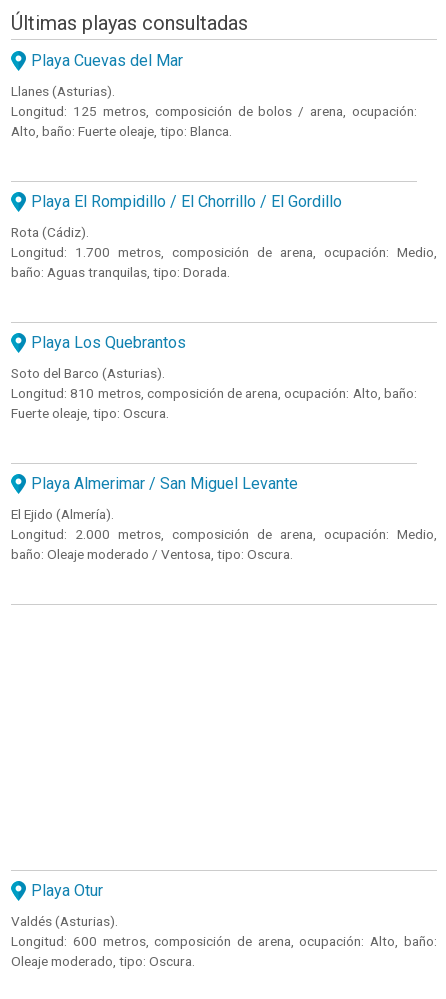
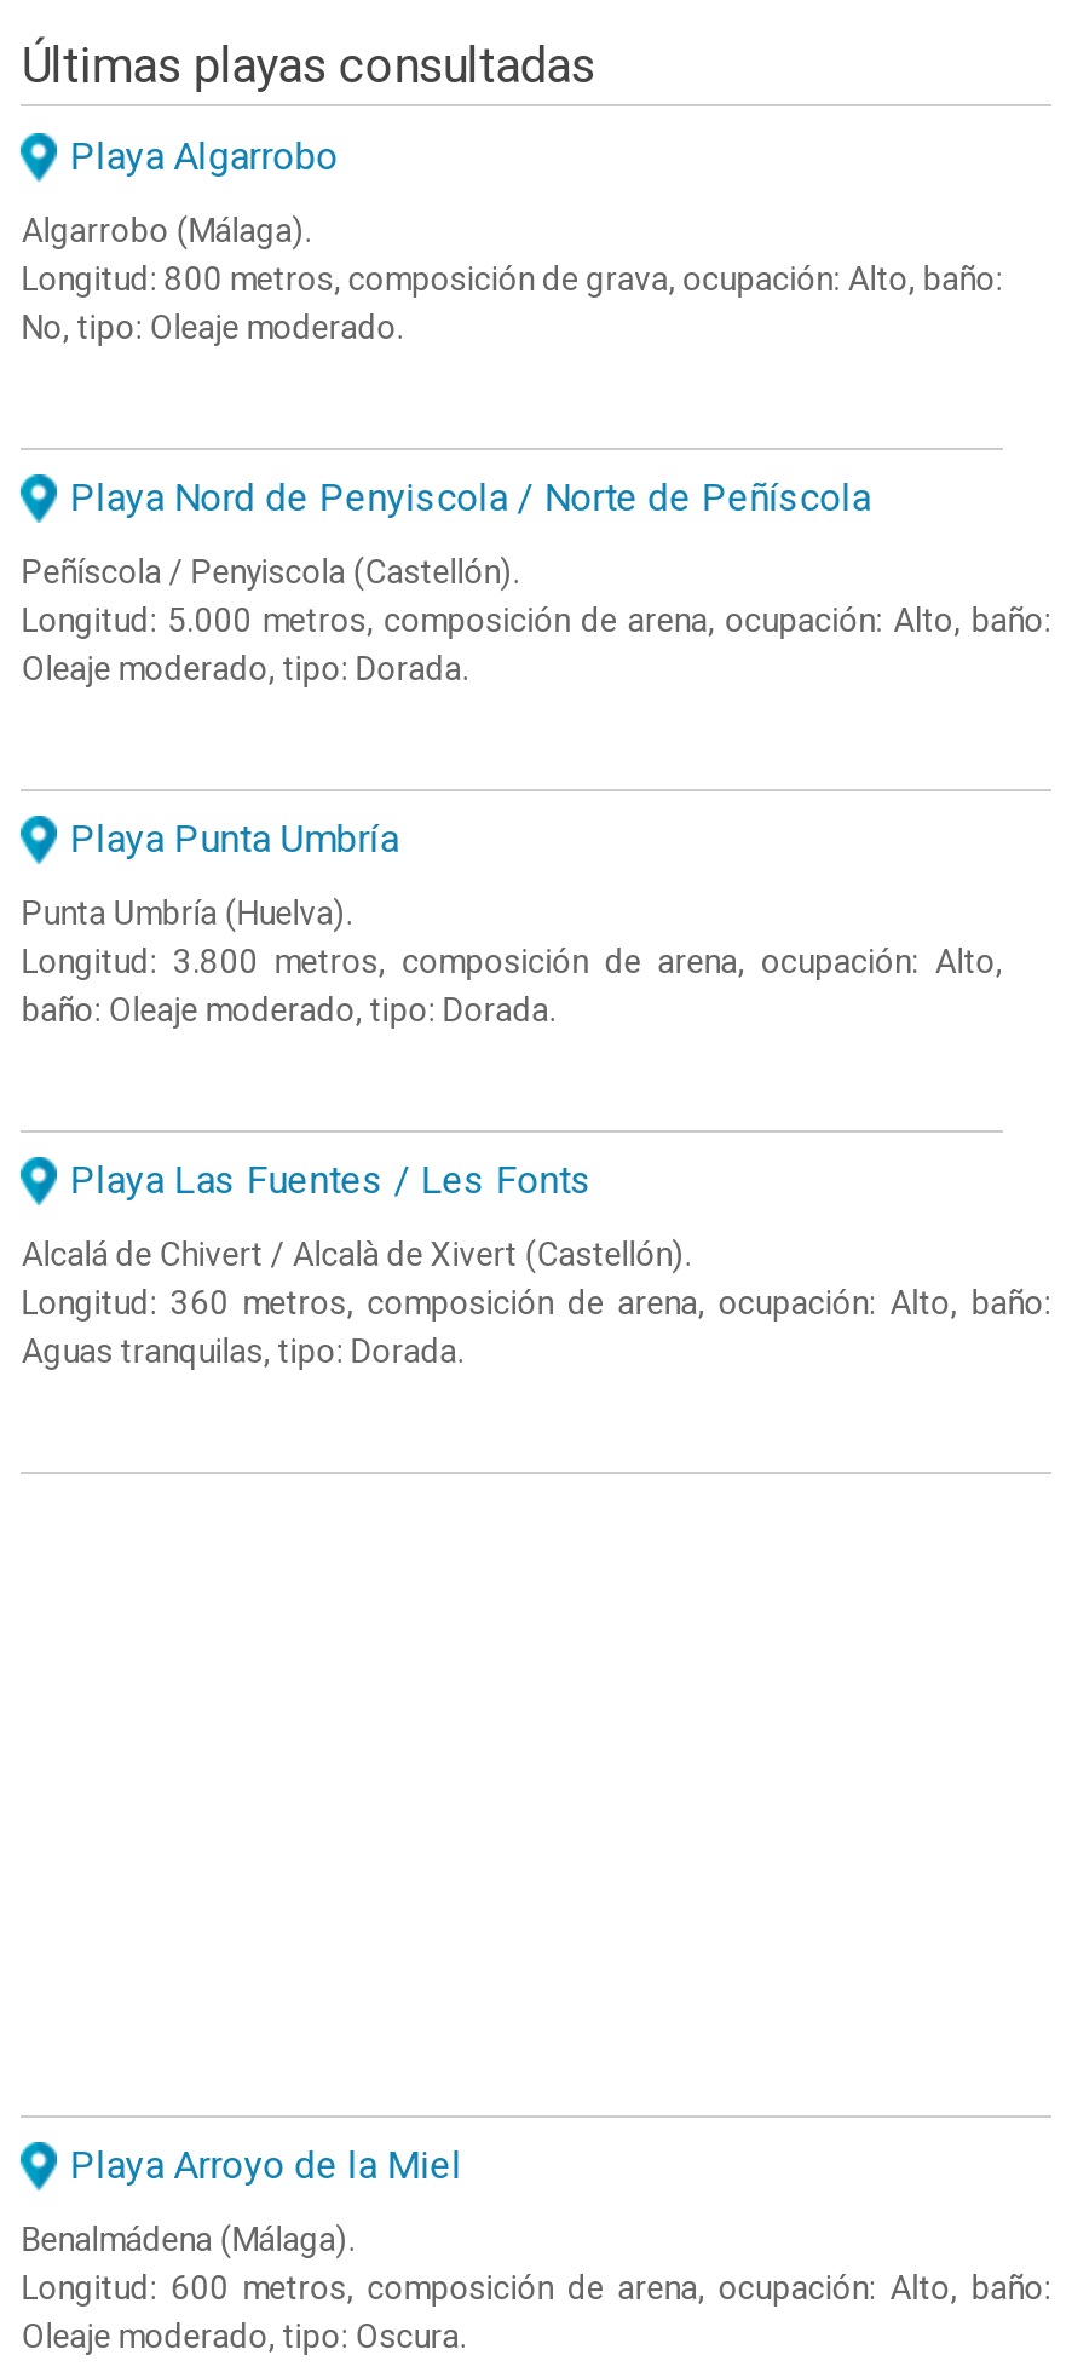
[31,51,183,70] Playa Cuevas del Mar -> [69,134,338,180] Playa Algarrobo
[11,83,417,139] Llanes (Asturias). | Longitud: 125 metros, composición de bolos / arena, ocupación: | Alto, baño: Fuerte oleaje, tipo: Blanca. -> [21,211,1003,347] Algarrobo (Málaga). | Longitud: 800 metros, composición de grava, ocupación: Alto, baño: | No, tipo: Oleaje moderado.
[31,192,342,211] Playa El Rompidillo / El Chorrillo / El Gordillo -> [69,475,870,521] Playa Nord de Penyiscola / Norte de Peñíscola
[11,224,437,280] Rota (Cádiz). | Longitud: 1.700 metros, composición de arena, ocupación: Medio, | baño: Aguas tranquilas, tipo: Dorada. -> [21,552,1051,688] Peñíscola / Penyiscola (Castellón). | Longitud: 5.000 metros, composición de arena, ocupación: Alto, baño: | Oleaje moderado, tipo: Dorada.
[31,333,186,352] Playa Los Quebrantos -> [69,816,399,862] Playa Punta Umbría
[11,365,417,421] Soto del Barco (Asturias). | Longitud: 810 metros, composición de arena, ocupación: Alto, baño: | Fuerte oleaje, tipo: Oscura. -> [21,894,1003,1029] Punta Umbría (Huelva). | Longitud: 3.800 metros, composición de arena, ocupación: Alto, | baño: Oleaje moderado, tipo: Dorada.
[31,474,298,493] Playa Almerimar / San Miguel Levante -> [69,1157,592,1203] Playa Las Fuentes / Les Fonts
[11,506,437,562] El Ejido (Almería). | Longitud: 2.000 metros, composición de arena, ocupación: Medio, | baño: Oleaje moderado / Ventosa, tipo: Oscura. -> [21,1235,1051,1370] Alcalá de Chivert / Alcalà de Xivert (Castellón). | Longitud: 360 metros, composición de arena, ocupación: Alto, baño: | Aguas tranquilas, tipo: Dorada.
[31,881,103,900] Playa Otur -> [69,2142,461,2188] Playa Arroyo de la Miel
[11,913,118,929] Valdés (Asturias). -> [21,2220,355,2259] Benalmádena (Málaga).

